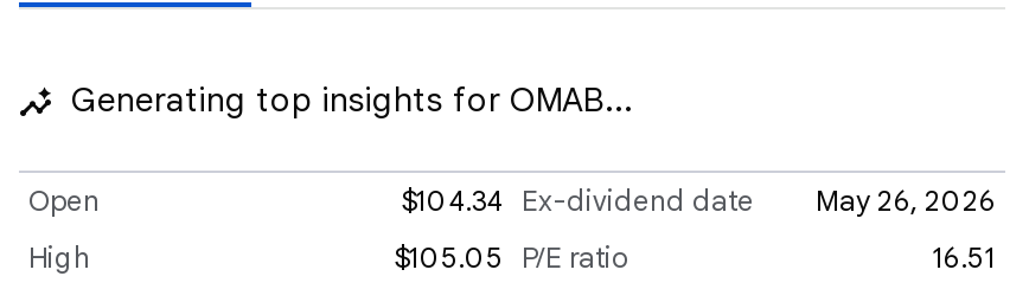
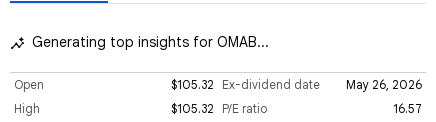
[401,182,996,218] $104.34 Ex-dividend date May 26, 2026 -> [171,77,422,92] $105.32 Ex-dividend date May 26, 2026
[394,239,628,275] $105.05 P/E ratio -> [171,101,267,116] $105.32 P/E ratio
[932,239,996,275] 16.51 -> [393,101,422,116] 16.57

